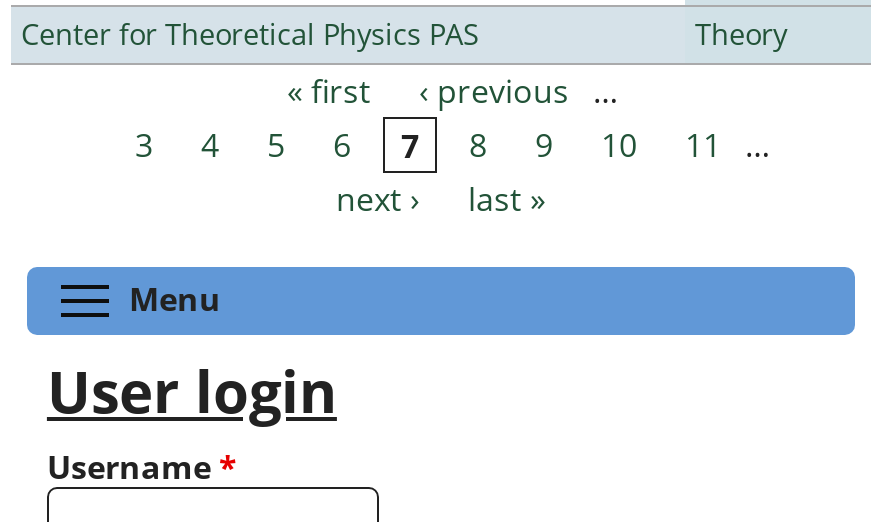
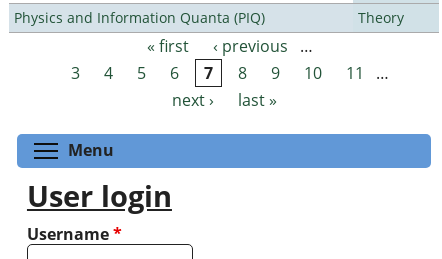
[21,15,479,53] Center for Theoretical Physics PAS -> [14,8,265,27] Physics and Information Quanta (PIQ)

